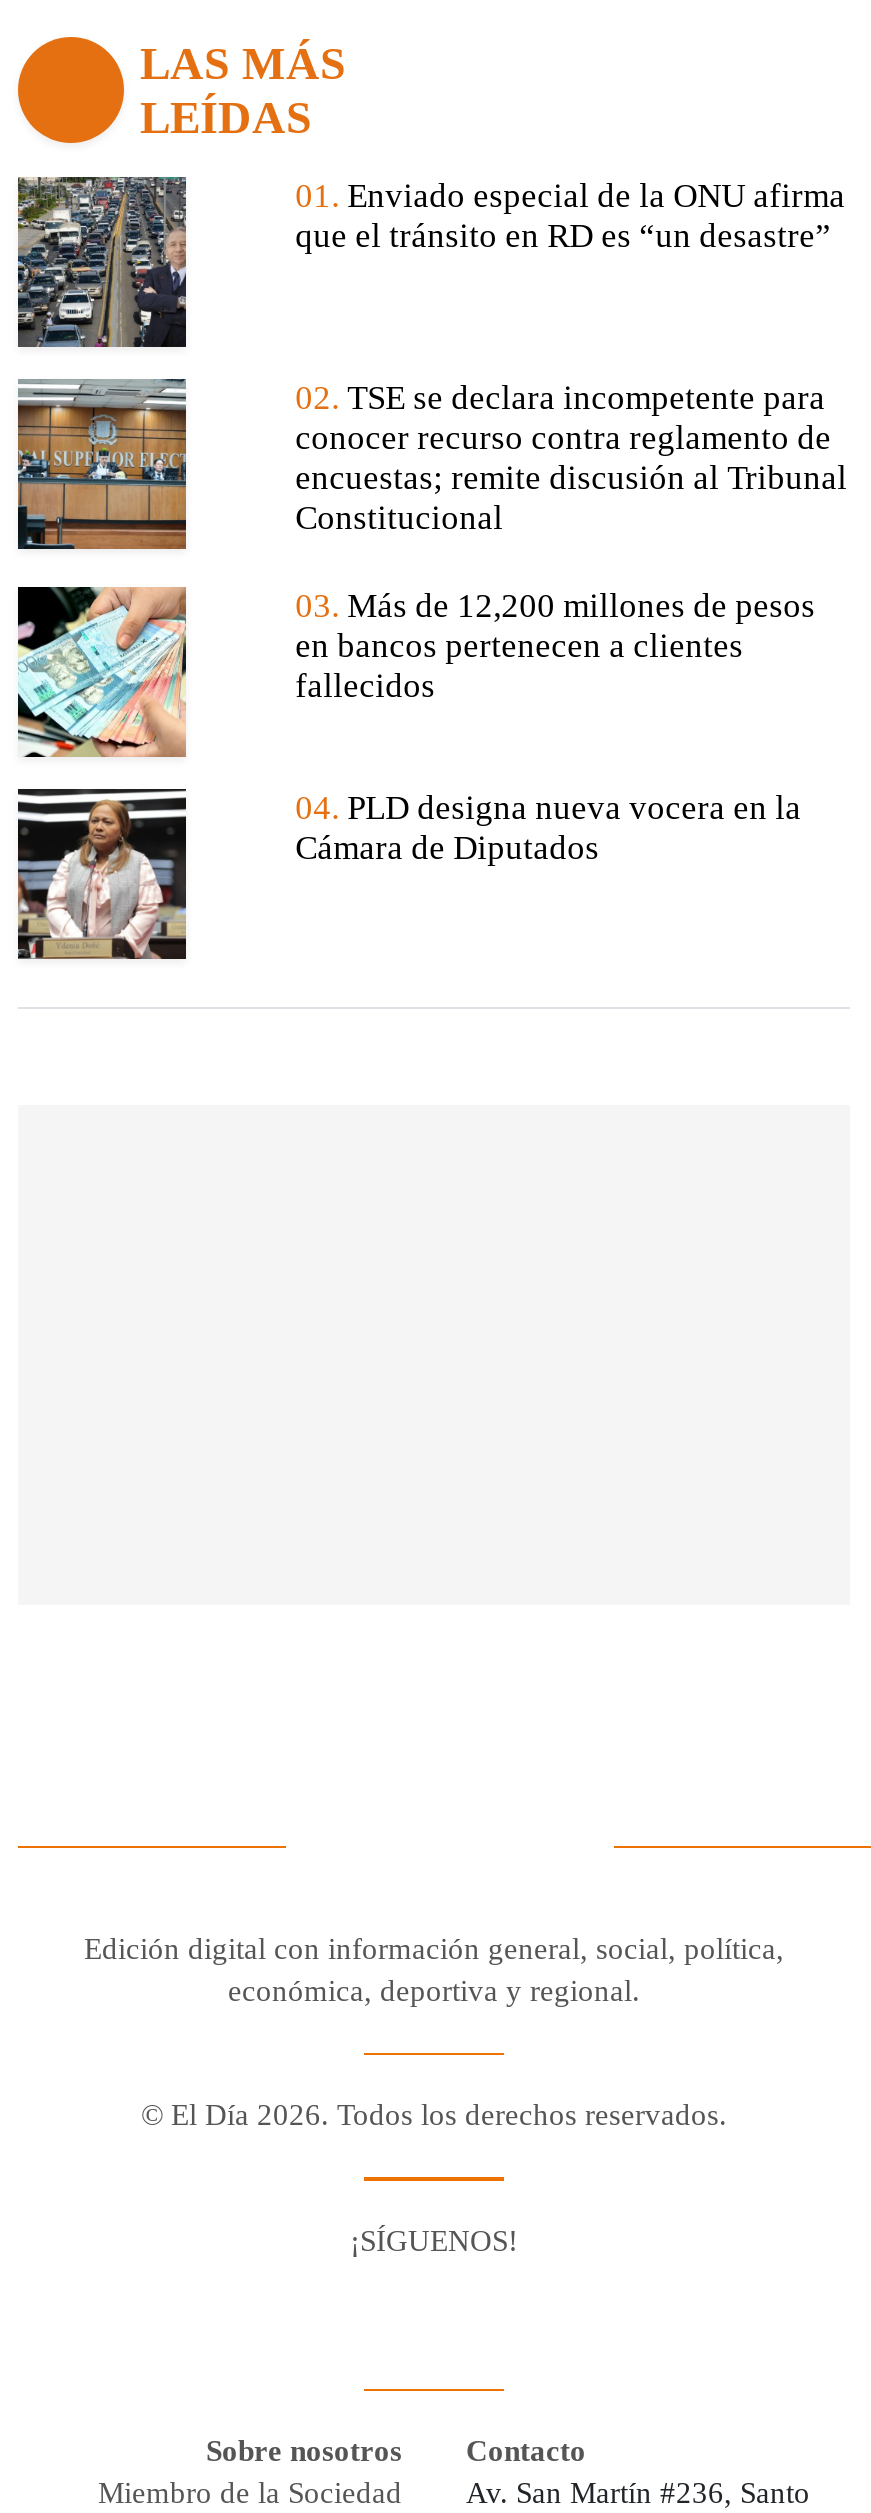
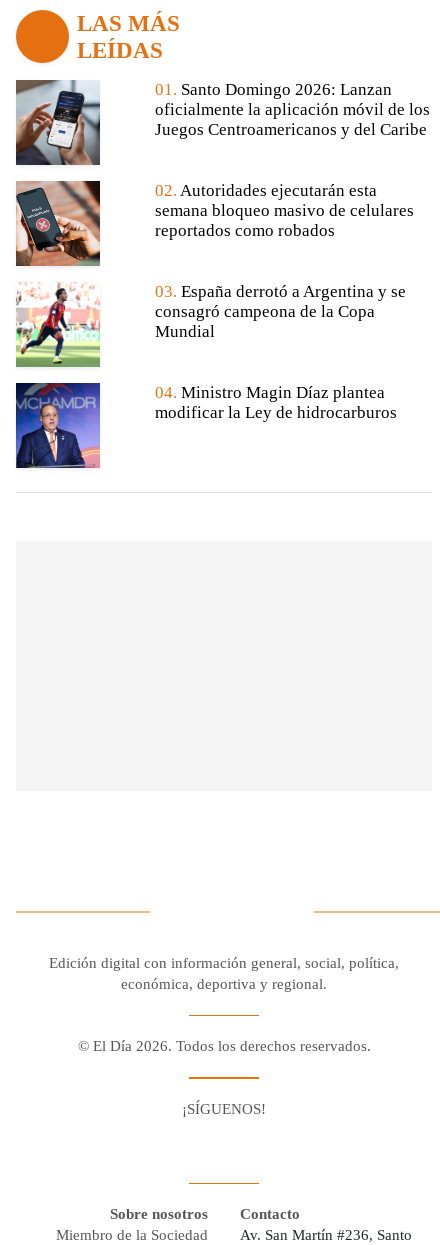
[16,175,188,349] [image] -> [16,80,100,166] [image]
[295,177,845,255] 01. Enviado especial de la ONU afirma | que el tránsito en RD es “un desastre” -> [155,80,430,139] 01. Santo Domingo 2026: Lanzan | oficialmente la aplicación móvil de los | Juegos Centroamericanos y del Caribe
[16,377,188,551] [image] -> [15,180,101,267] [image]
[295,379,847,537] 02. TSE se declara incompetente para | conocer recurso contra reglamento de | encuestas; remite discusión al Tribunal | Constitucional -> [155,181,414,240] 02. Autoridades ejecutarán esta | semana bloqueo masivo de celulares | reportados como robados
[16,585,188,759] [image] -> [15,283,100,368] [image]
[295,587,815,705] 03. Más de 12,200 millones de pesos | en bancos pertenecen a clientes | fallecidos -> [155,282,406,341] 03. España derrotó a Argentina y se | consagró campeona de la Copa | Mundial
[16,789,188,961] [image] -> [15,383,101,469] [image]
[295,789,801,867] 04. PLD designa nueva vocera en la | Cámara de Diputados -> [155,383,397,422] 04. Ministro Magin Díaz plantea | modificar la Ley de hidrocarburos

